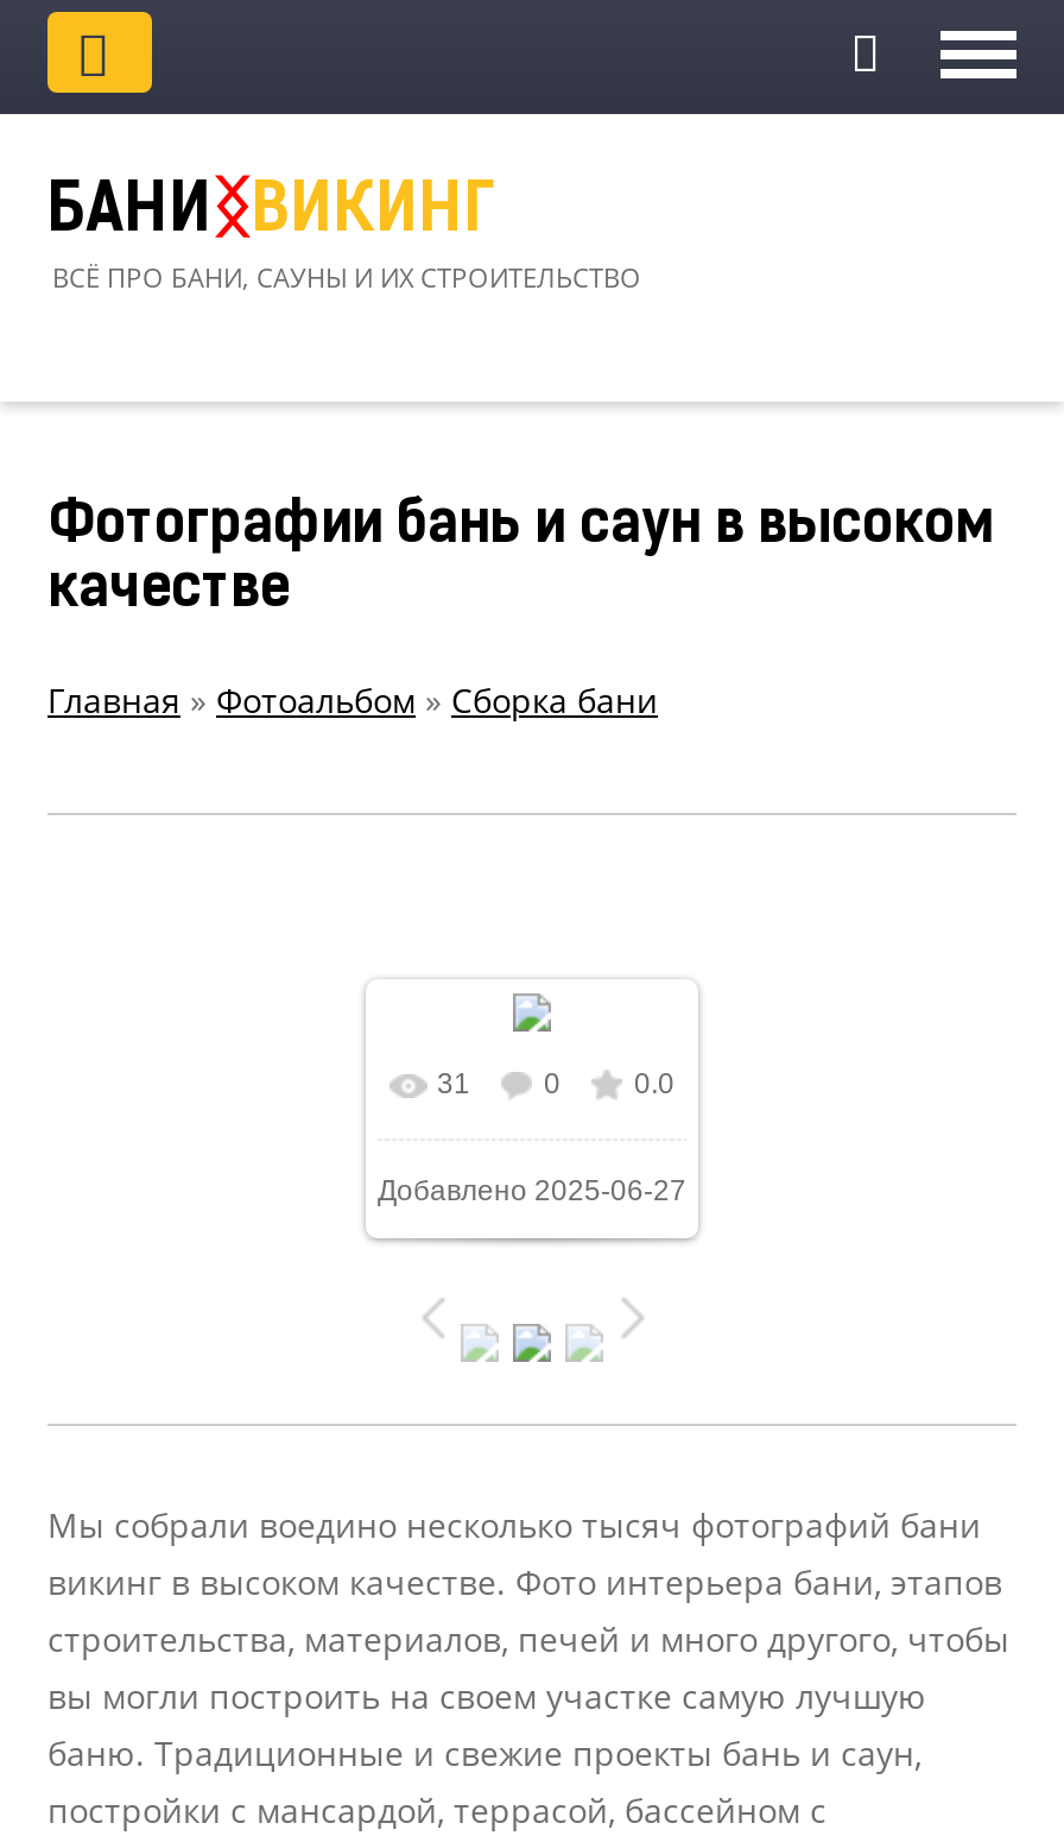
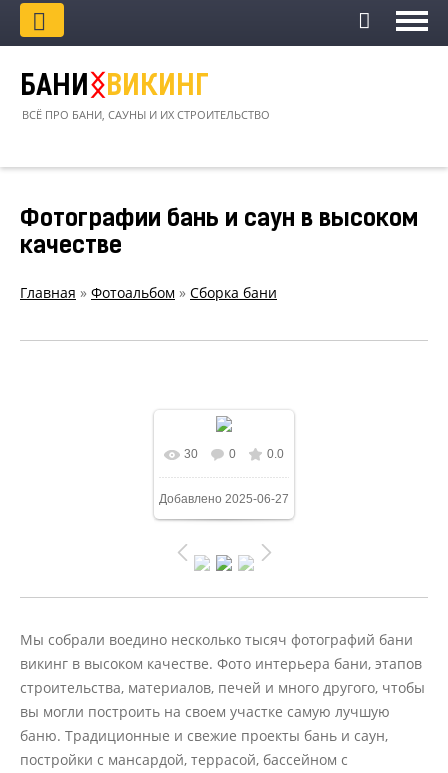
[437,1067,470,1100] 31 -> [184,447,198,461] 30

